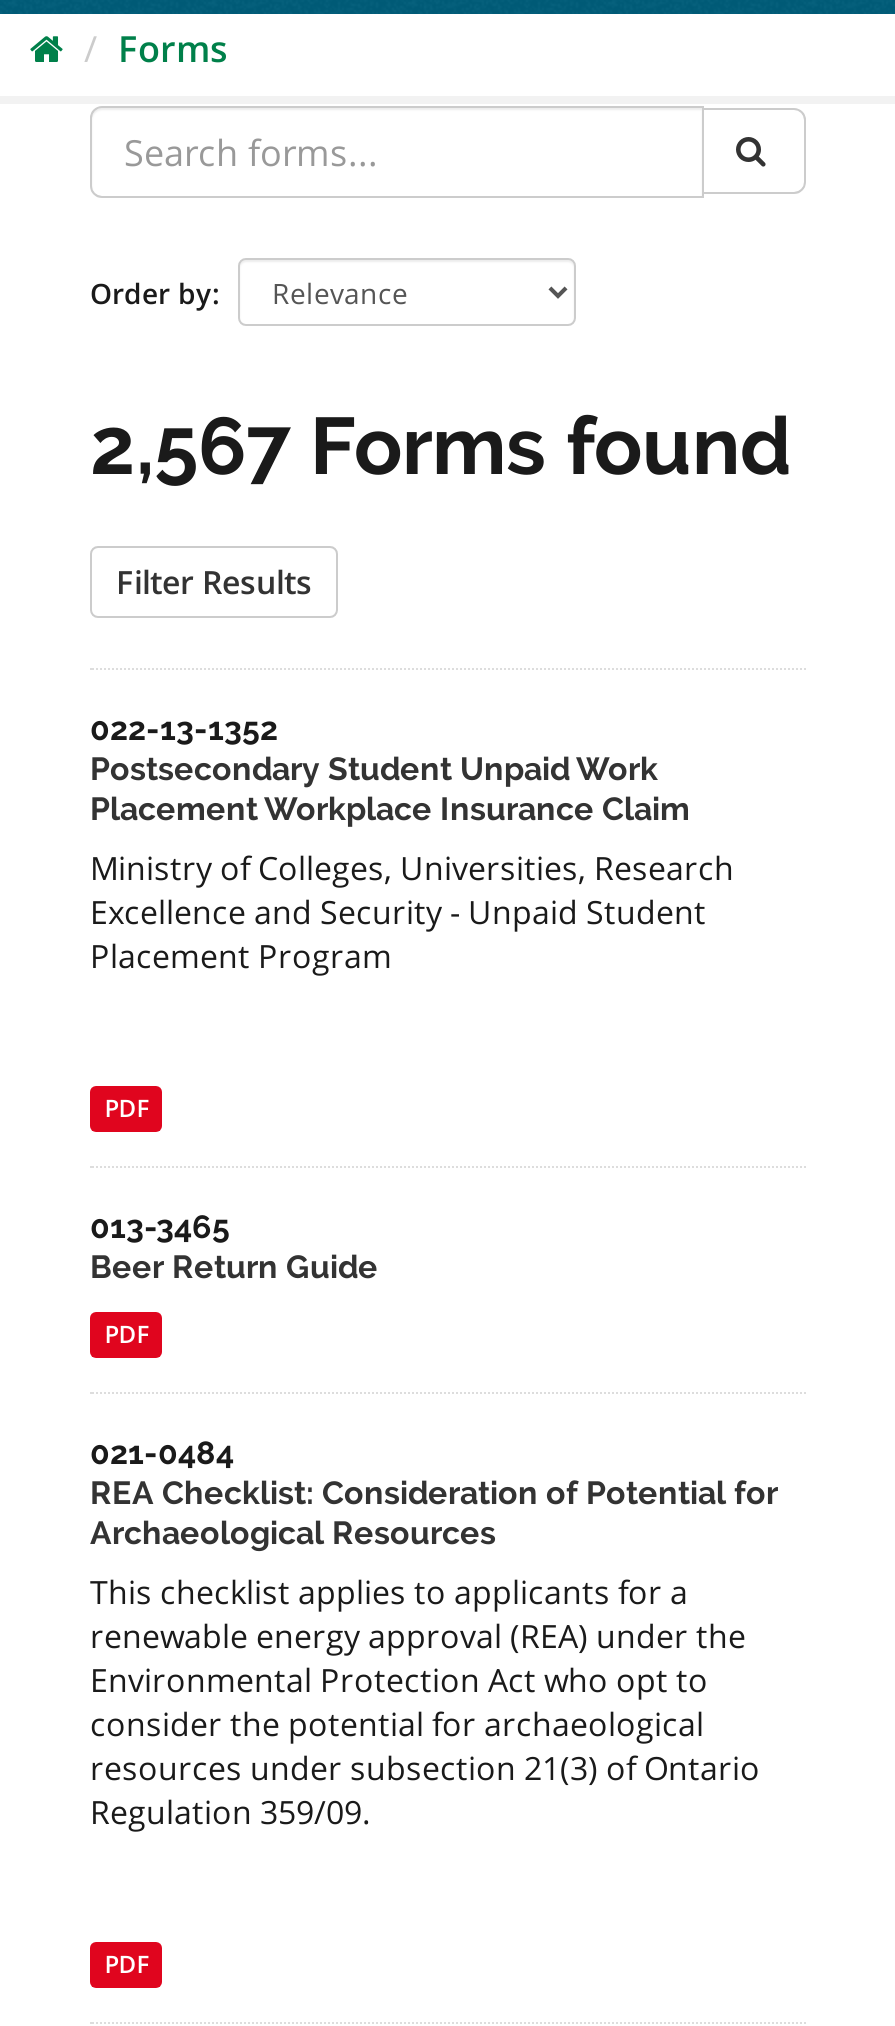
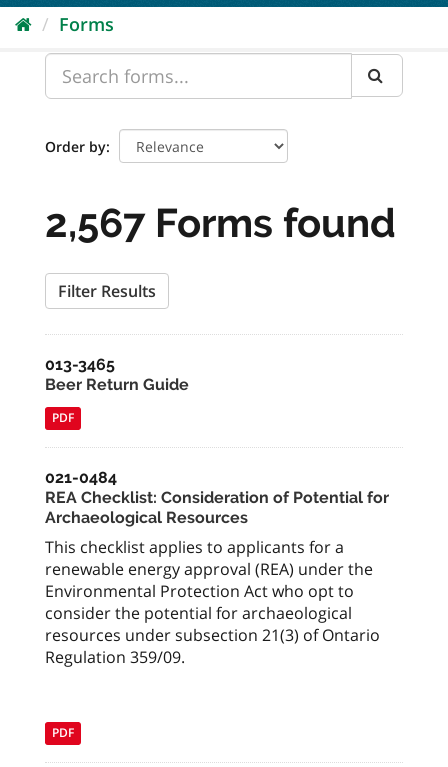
[90,710,734,978] 022-13-1352 | Postsecondary Student Unpaid Work | Placement Workplace Insurance Claim | Ministry of Colleges, Universities, Research | Excellence and Security - Unpaid Student | Placement Program -> none
[104,1090,148,1124] PDF -> none

